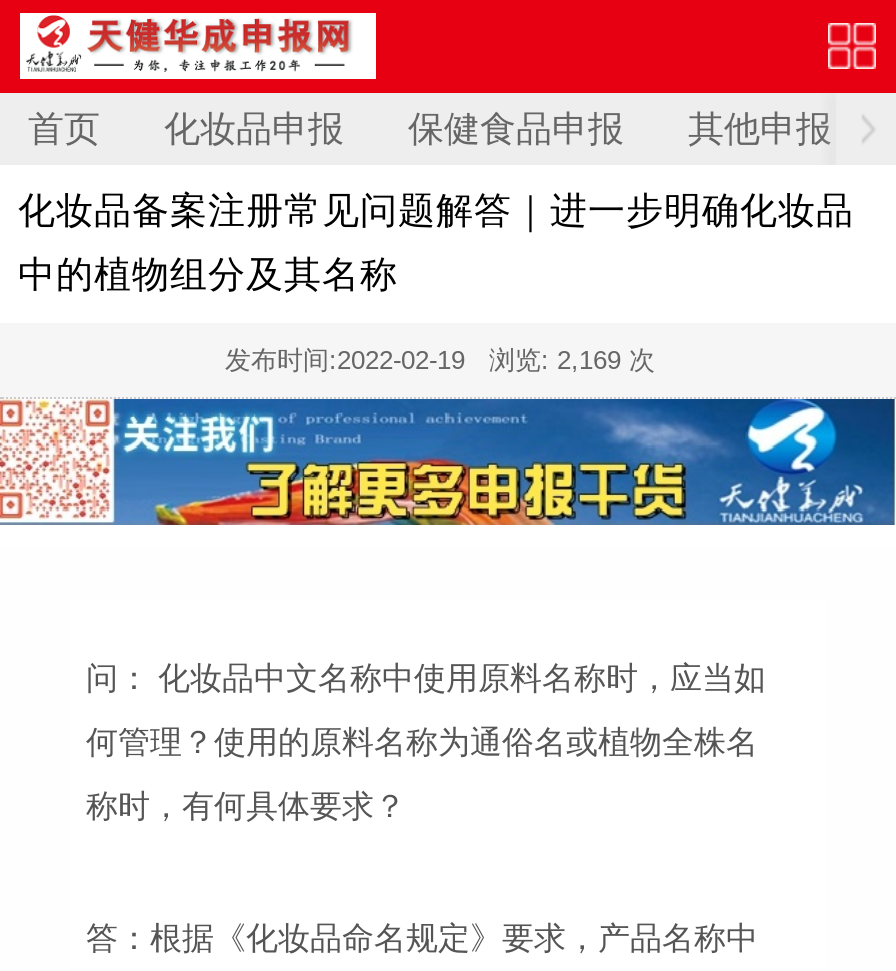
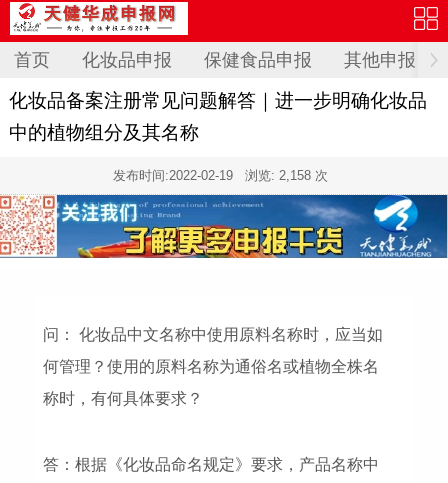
[225,344,671,374] 发布时间:2022-02-19浏览: 2,169 次 -> [112,167,335,182] 发布时间:2022-02-19浏览: 2,158 次

